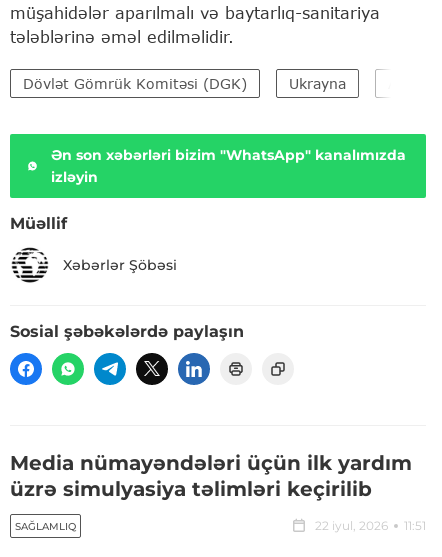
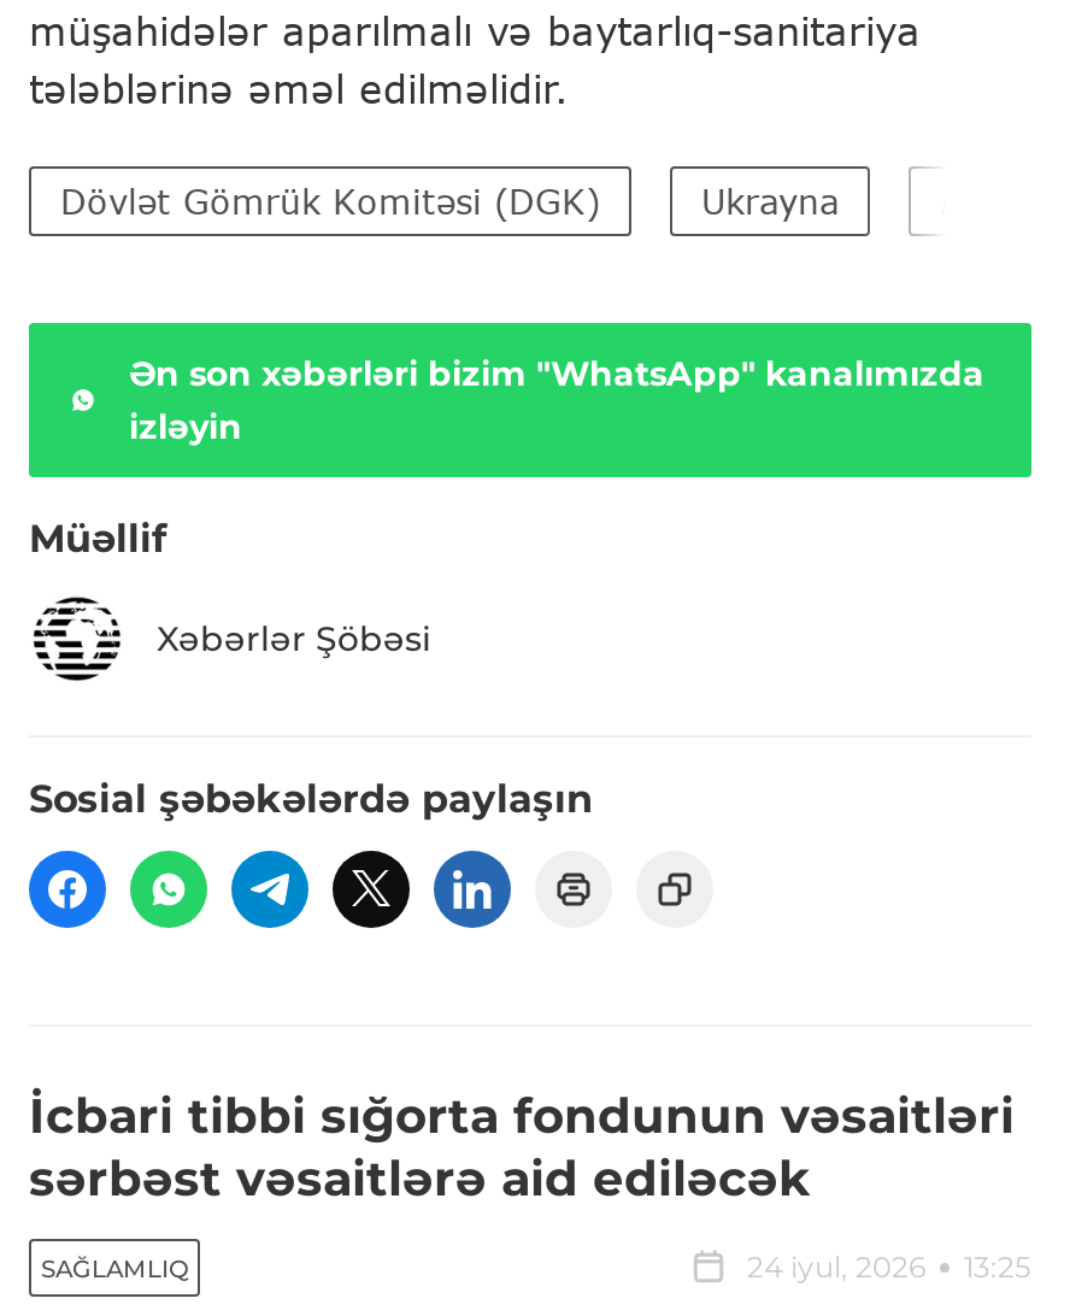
[10,451,412,501] Media nümayəndələri üçün ilk yardım | üzrə simulyasiya təlimləri keçirilib -> [29,1088,1015,1209] İcbari tibbi sığorta fondunun vəsaitləri | sərbəst vəsaitlərə aid ediləcək
[315,518,426,533] 22 iyul, 2026 | 11:51 -> [747,1249,1031,1286] 24 iyul, 2026 | 13:25

